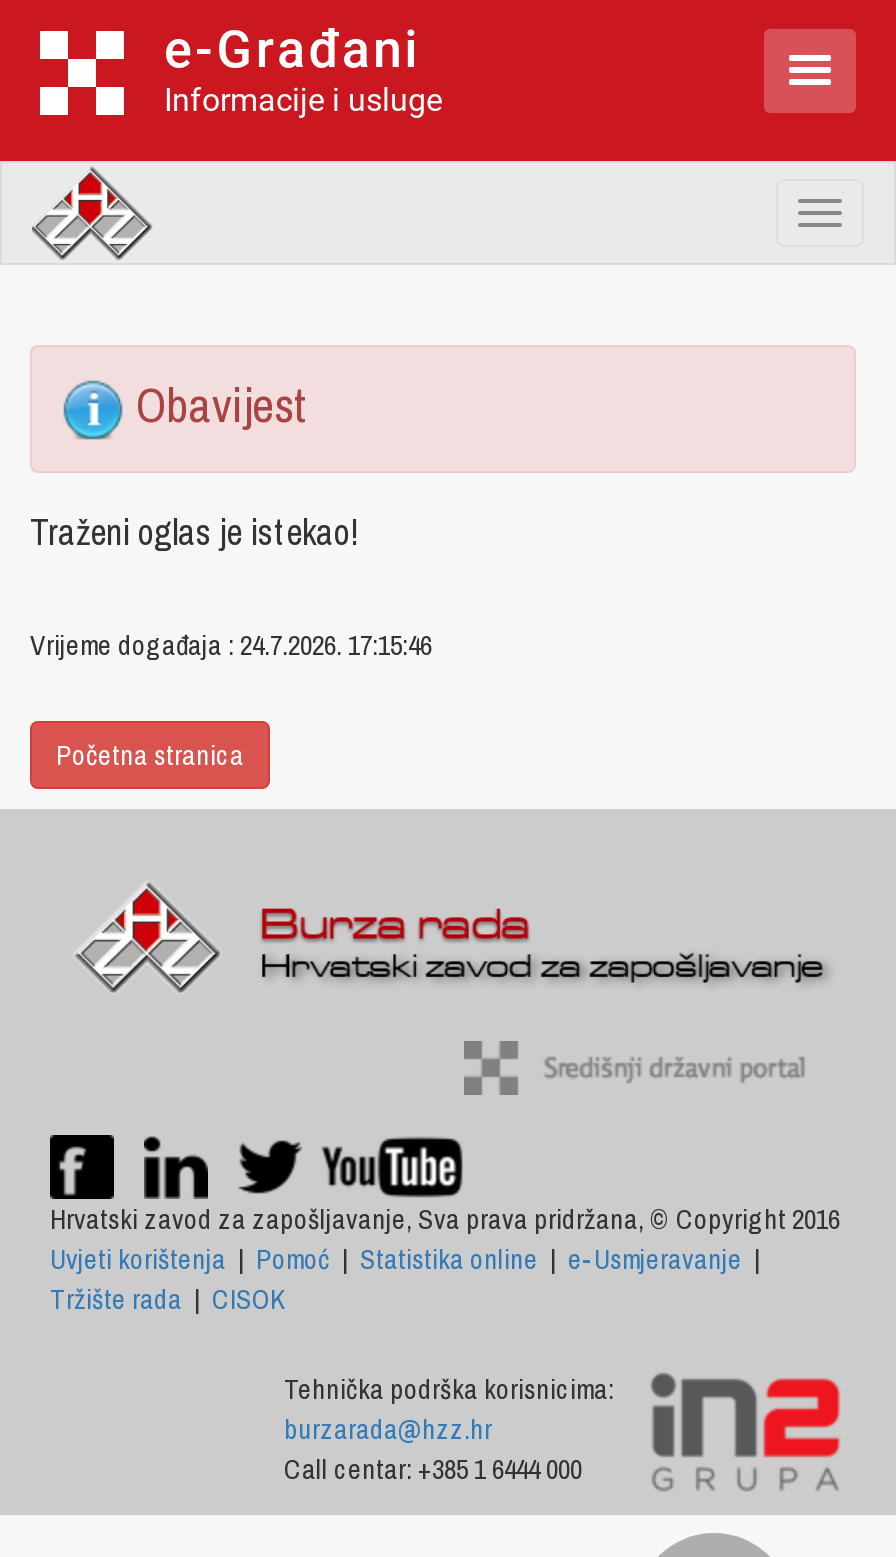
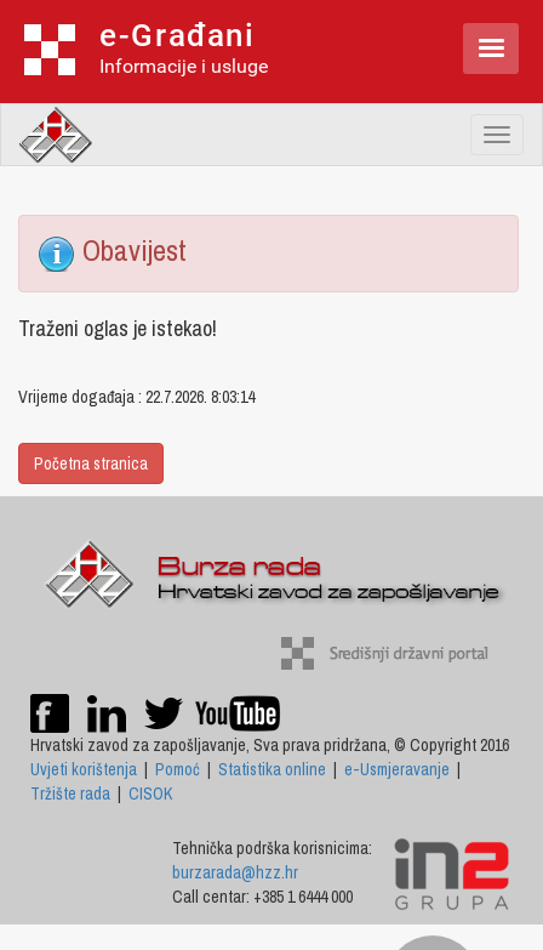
[30,627,432,663] Vrijeme događaja : 24.7.2026. 17:15:46 -> [18,386,255,408] Vrijeme događaja : 22.7.2026. 8:03:14

